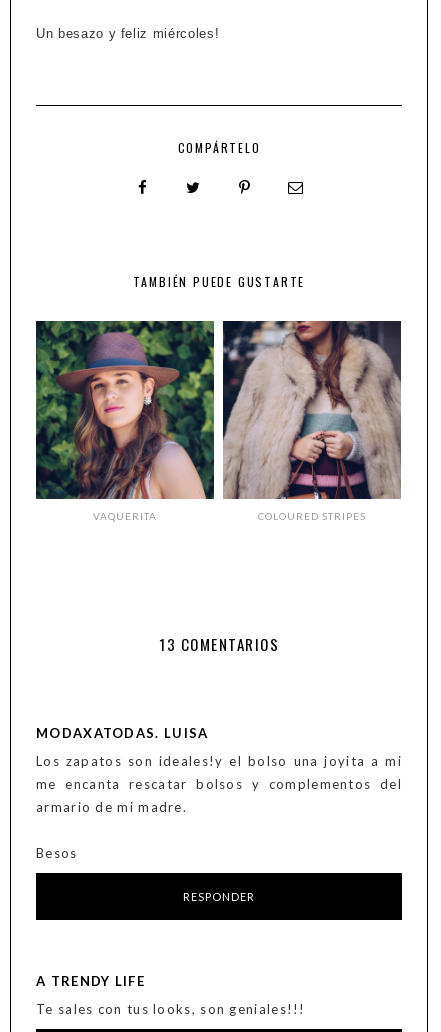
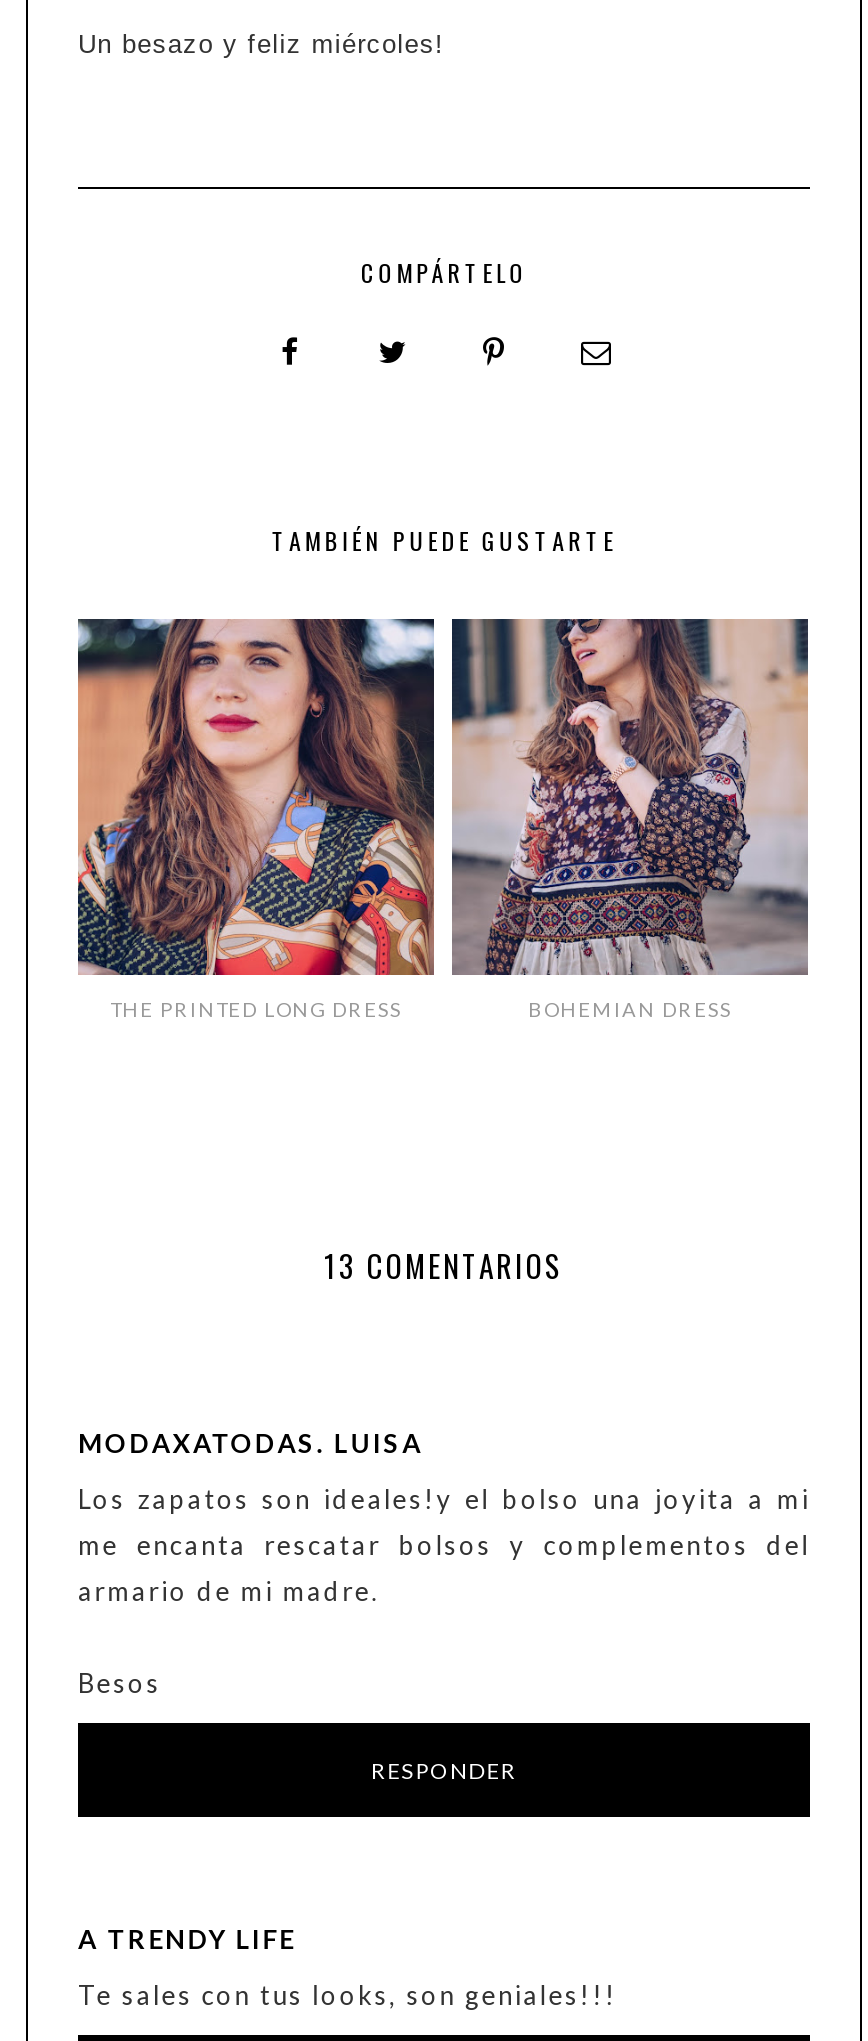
[35,320,366,522] [image] | VAQUERITA | COLOURED STRIPES -> [76,617,732,1022] [image] | THE PRINTED LONG DRESS | BOHEMIAN DRESS
[222,320,402,499] [image] -> [450,617,808,975] [image]

